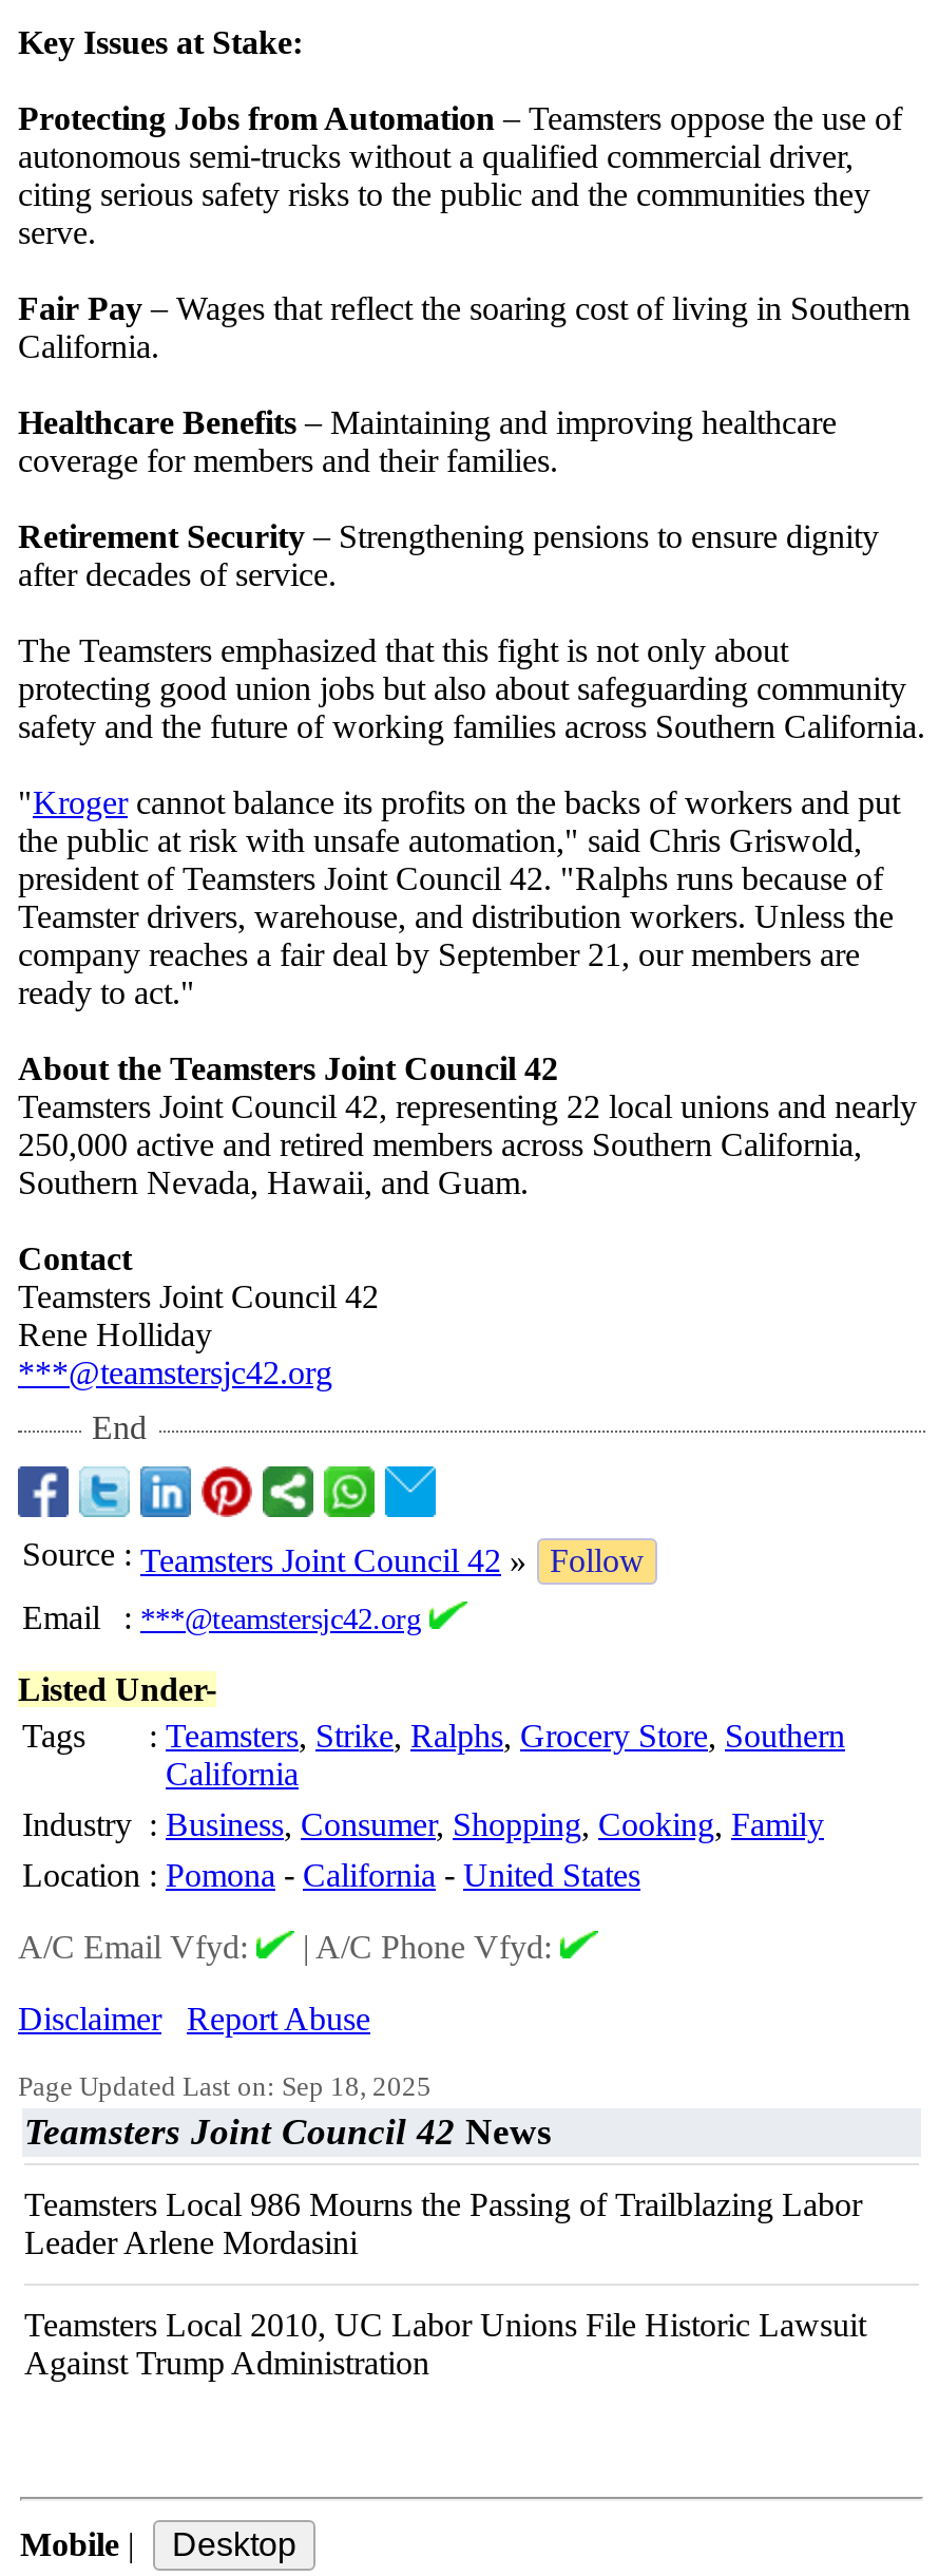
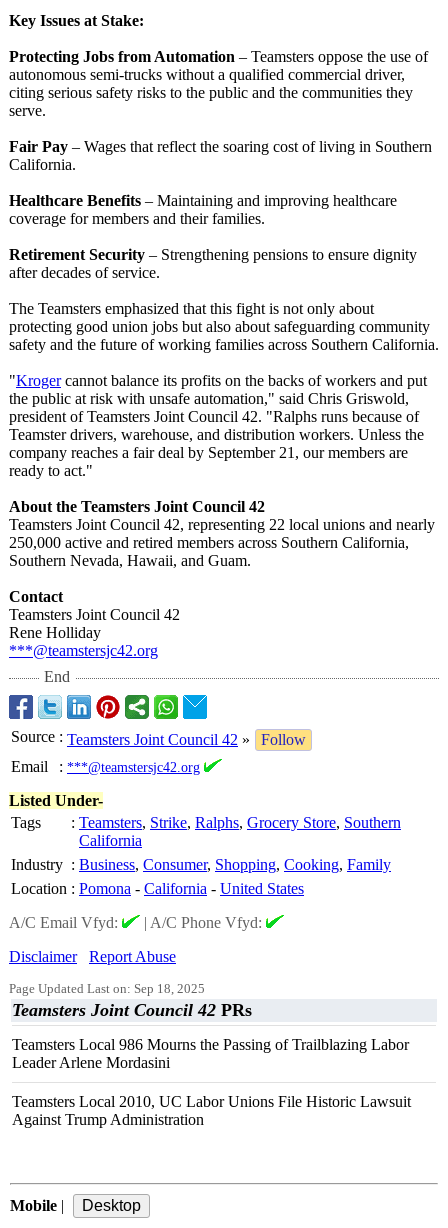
[24,2110,552,2153] Teamsters Joint Council 42 News -> [12,1000,252,1020] Teamsters Joint Council 42 PRs

